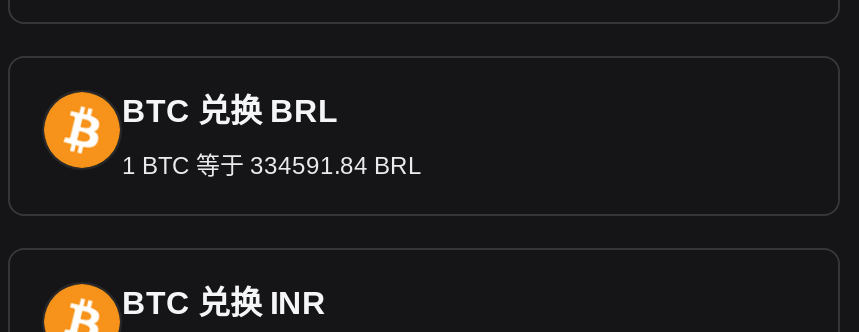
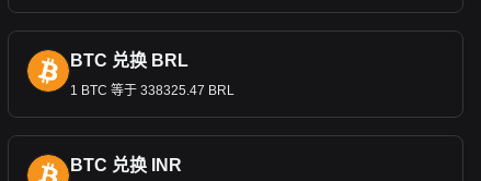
[122,152,422,180] 1 BTC 等于 334591.84 BRL -> [70,83,234,98] 1 BTC 等于 338325.47 BRL

